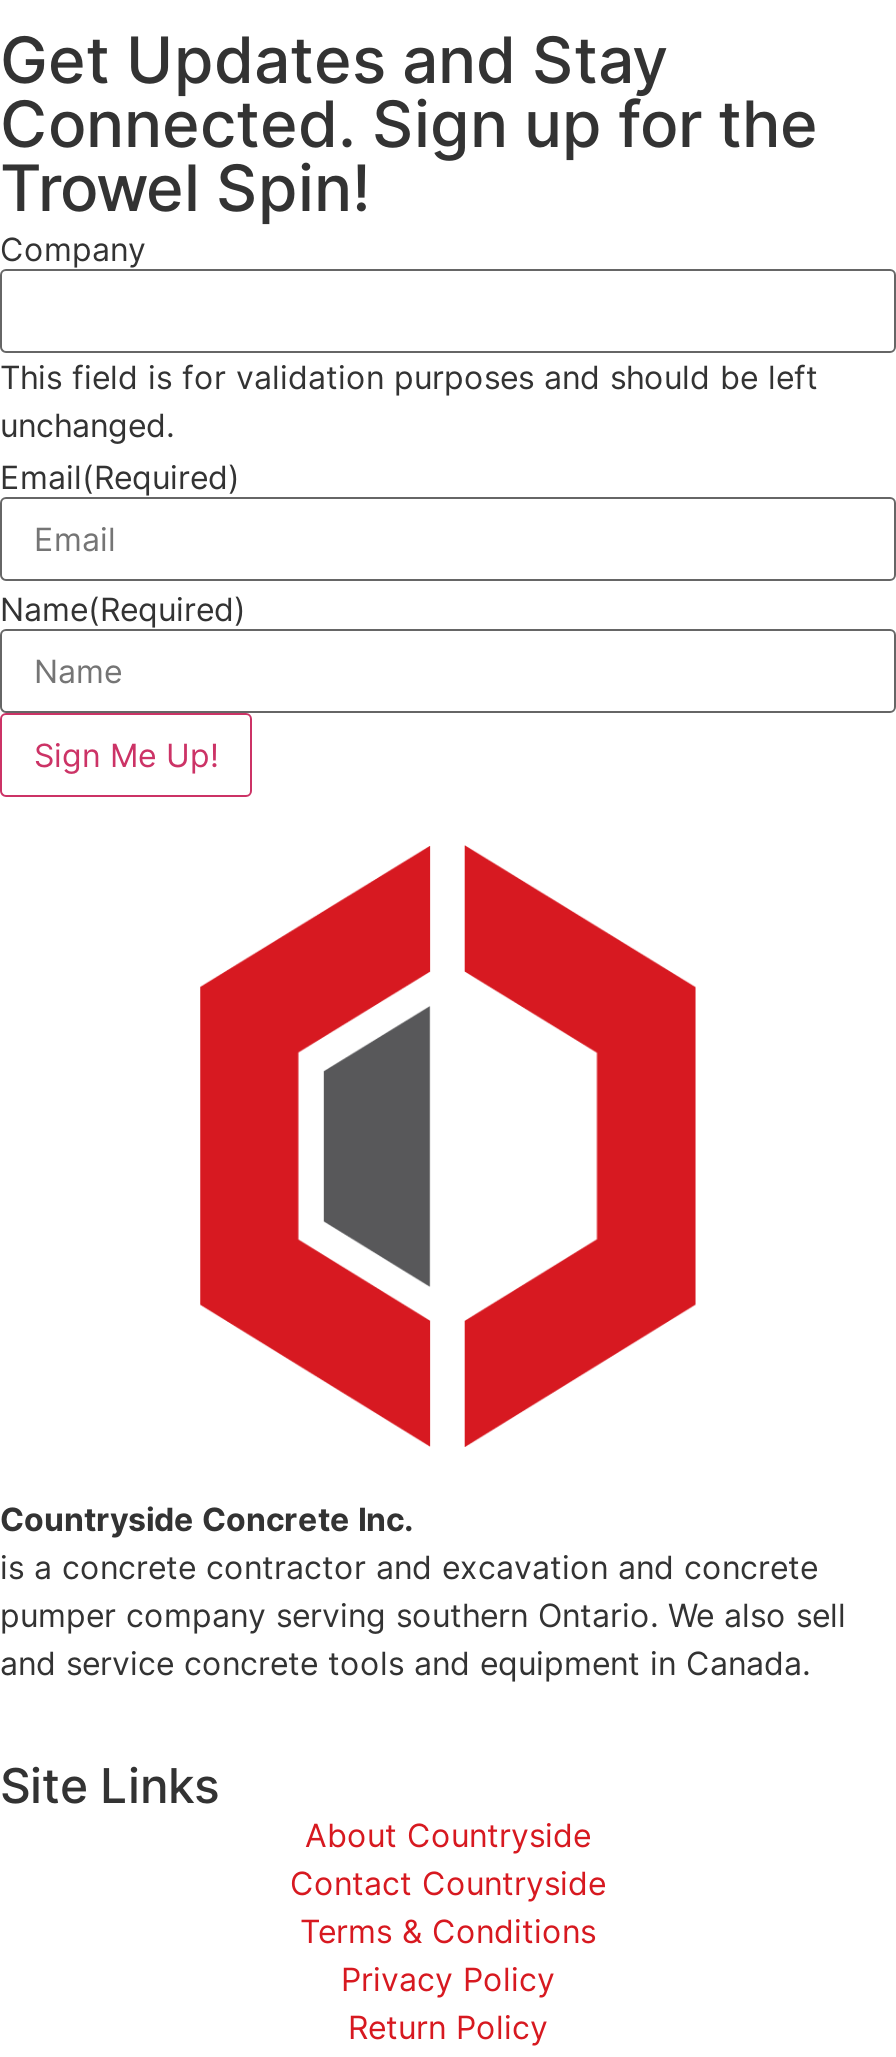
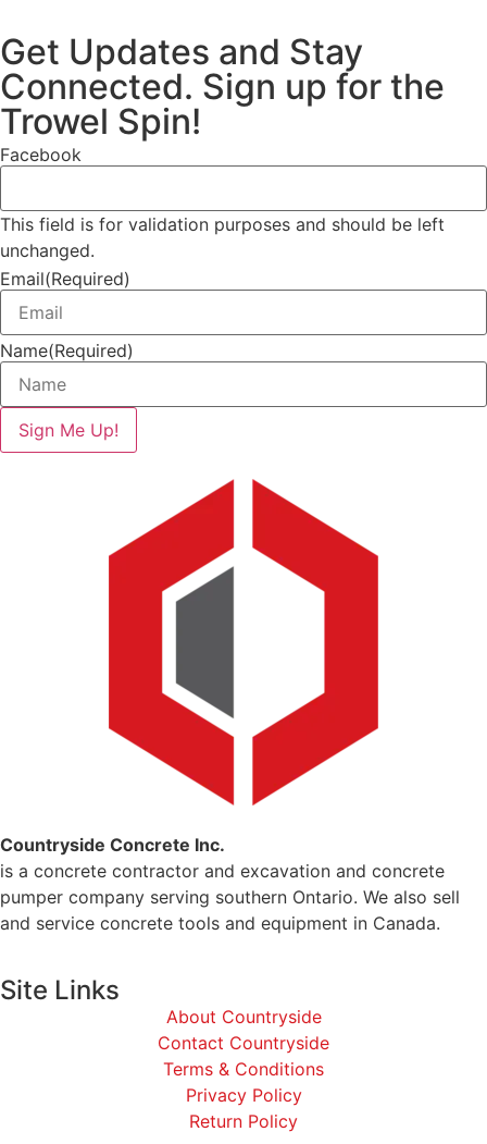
[0,229,146,269] Company -> [0,143,82,165] Facebook

